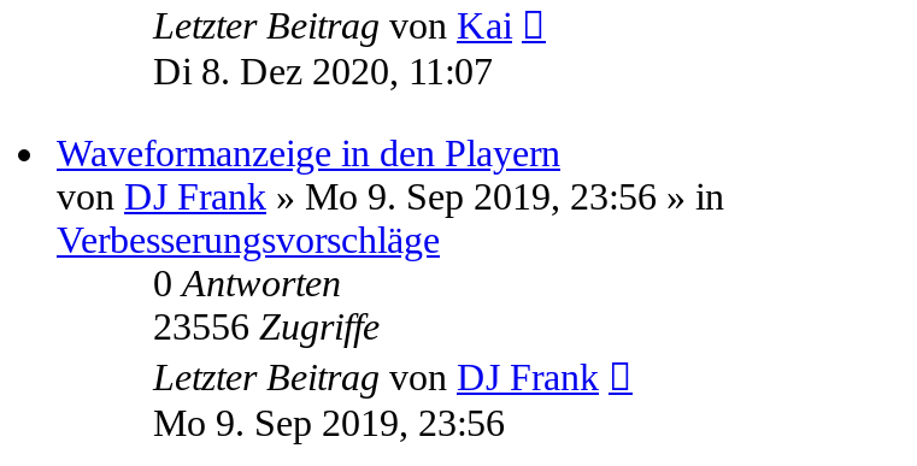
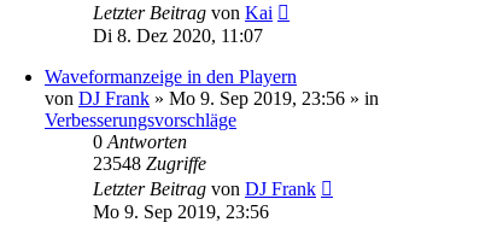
[153,306,380,347] 23556 Zugriffe -> [93,153,206,174] 23548 Zugriffe

